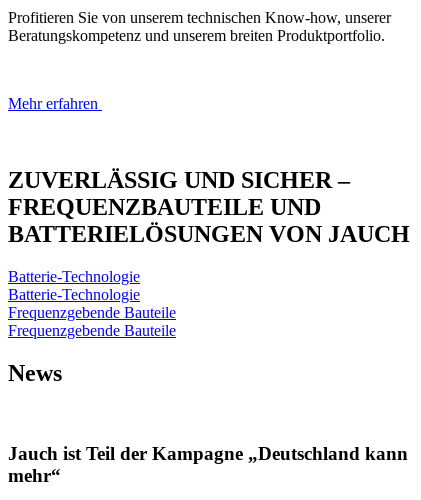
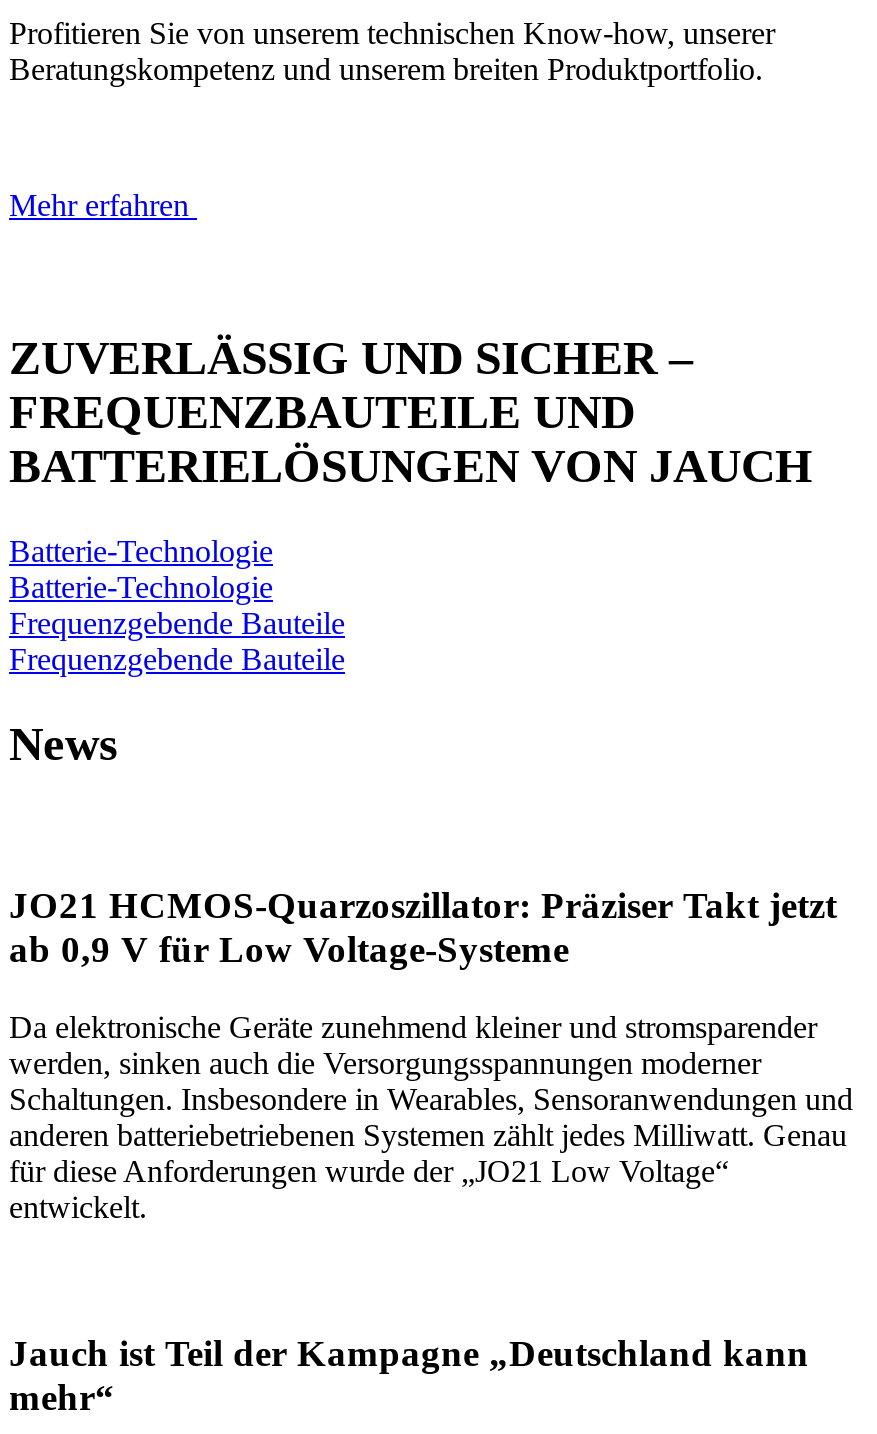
none -> [9,885,853,1224] JO21 HCMOS-Quarzoszillator: Präziser Takt jetzt | ab 0,9 V für Low Voltage-Systeme | Da elektronische Geräte zunehmend kleiner und stromsparender | werden, sinken auch die Versorgungsspannungen moderner | Schaltungen. Insbesondere in Wearables, Sensoranwendungen und | anderen batteriebetriebenen Systemen zählt jedes Milliwatt. Genau | für diese Anforderungen wurde der „JO21 Low Voltage“ | entwickelt.

